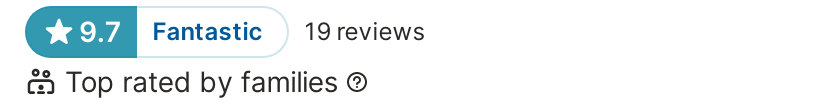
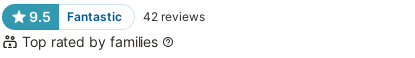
[79,15,121,49] 9.7 -> [29,8,51,25] 9.5
[305,17,425,47] 19 reviews -> [143,9,205,24] 42 reviews

